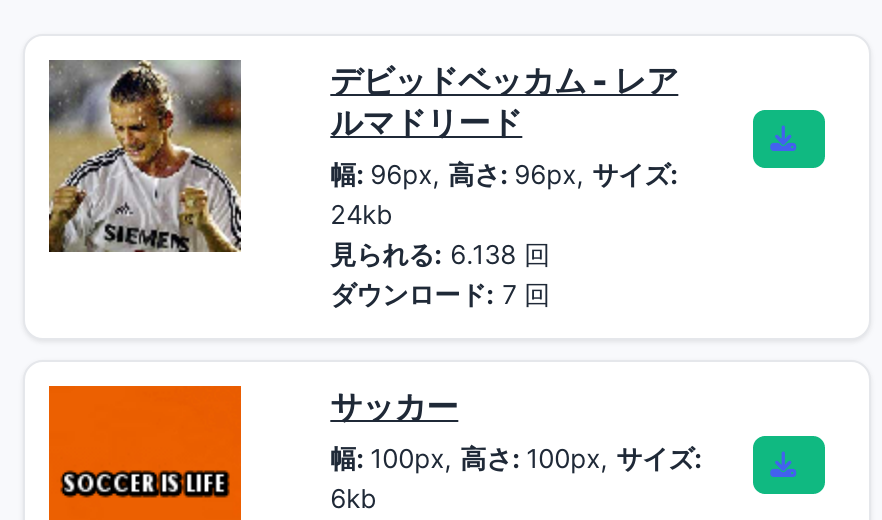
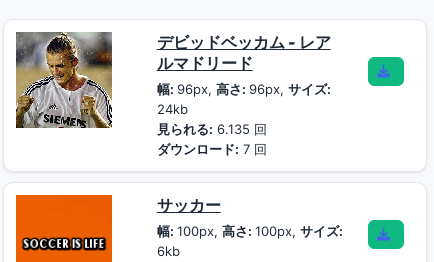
[330,238,550,270] 見られる: 6.138 回 -> [157,121,267,137] 見られる: 6.135 回

